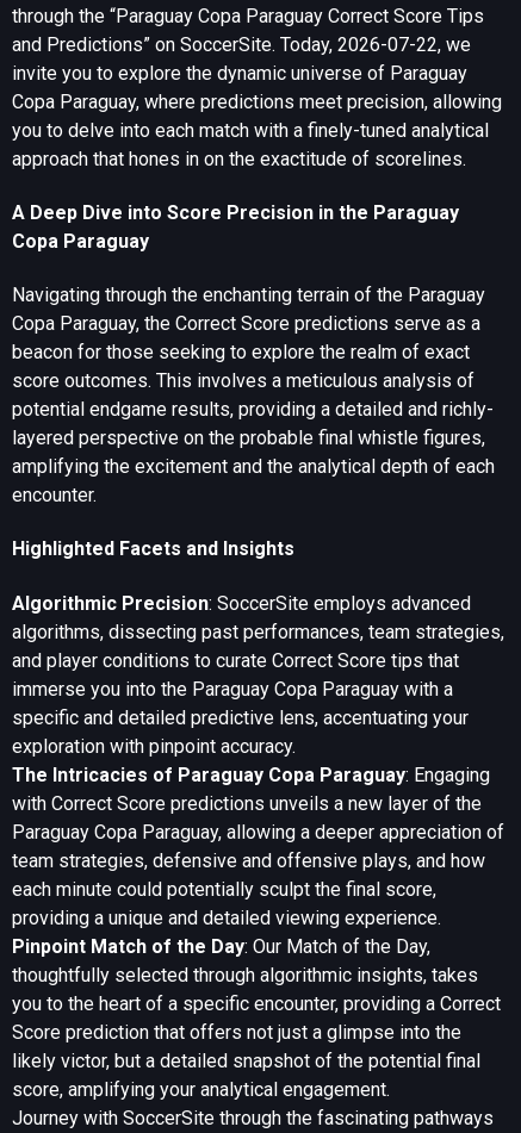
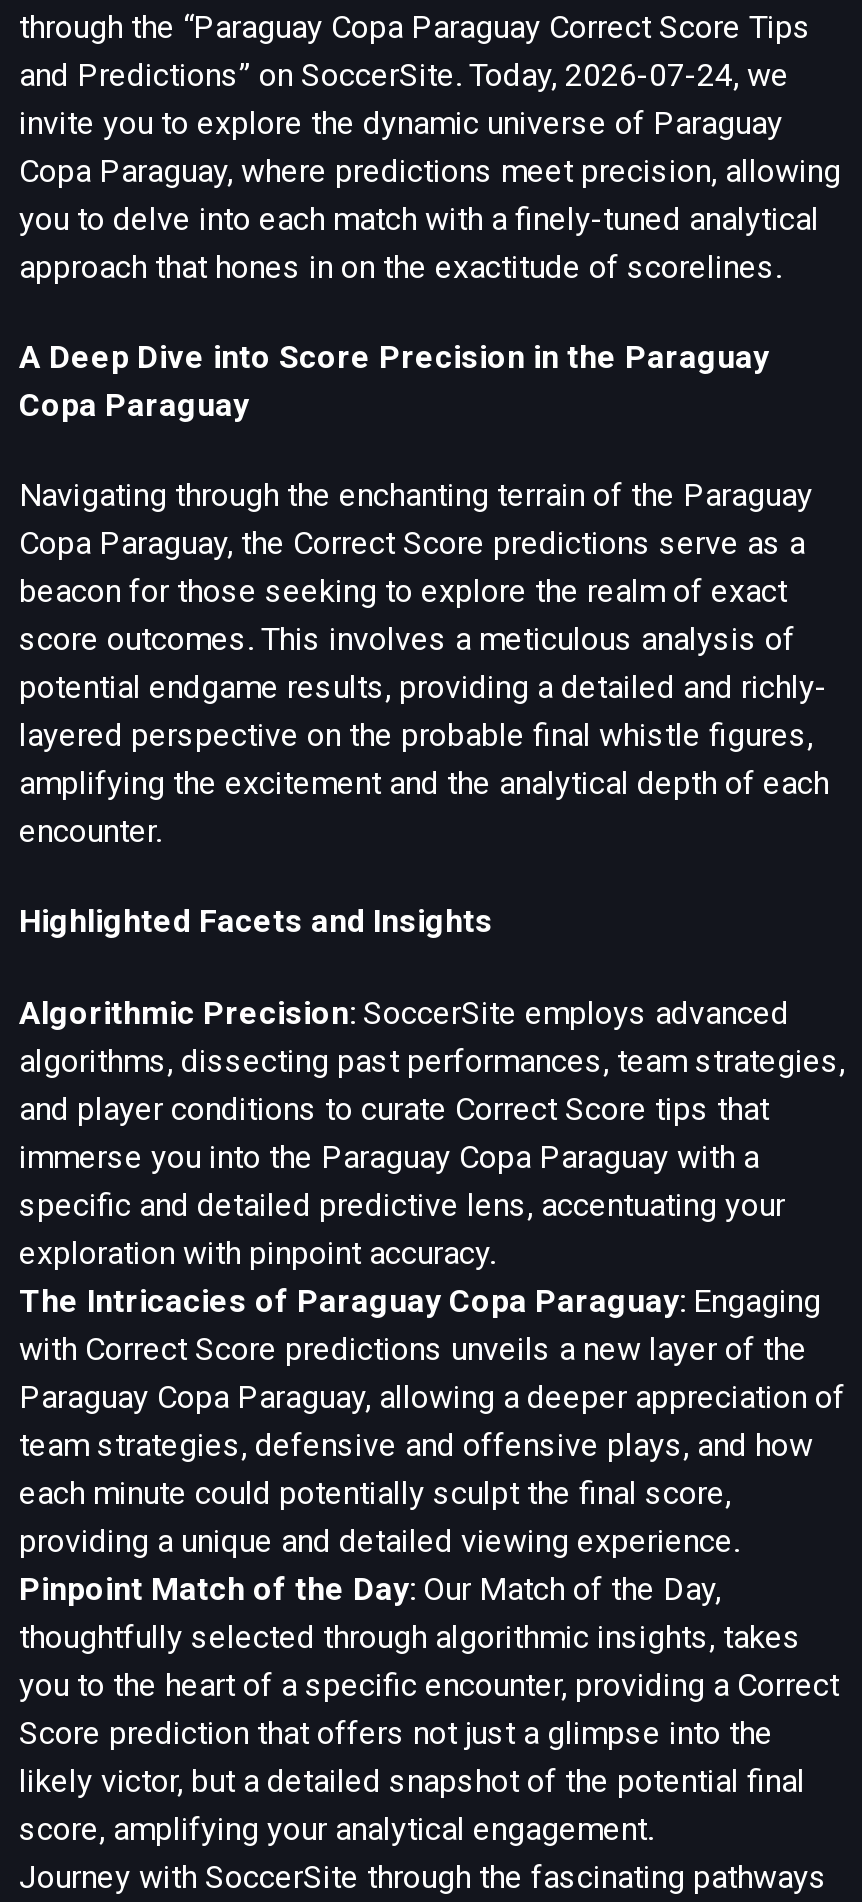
[12,33,471,56] and Predictions” on SoccerSite. Today, 2026-07-22, we -> [19,55,789,93] and Predictions” on SoccerSite. Today, 2026-07-24, we

